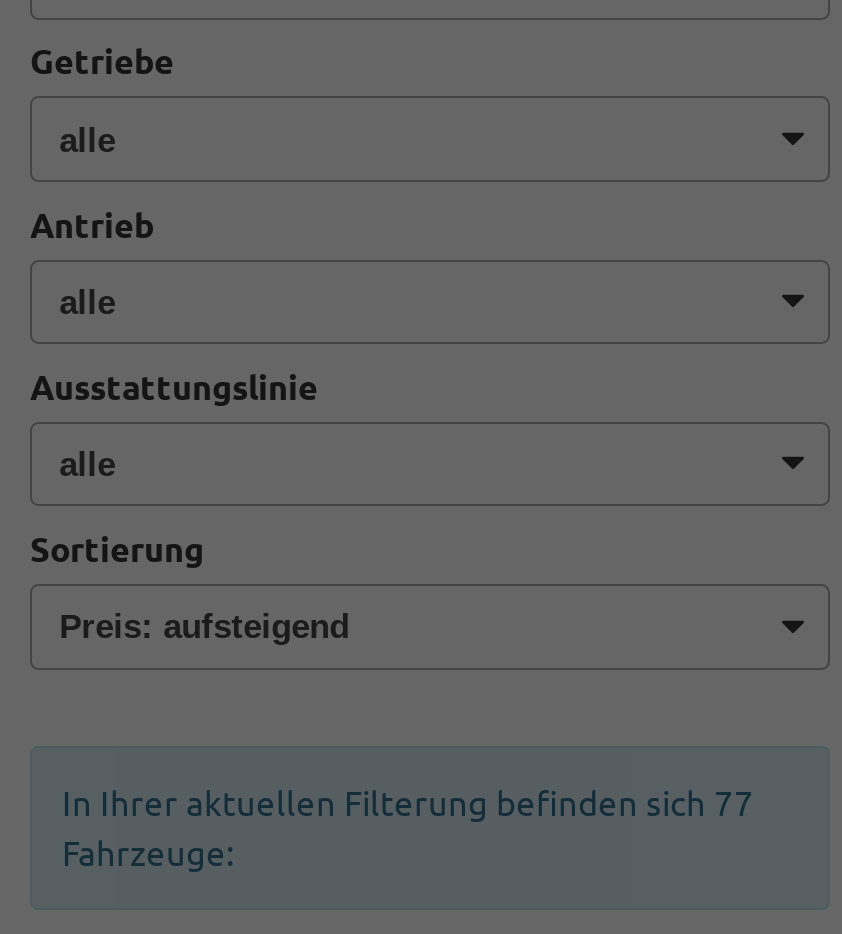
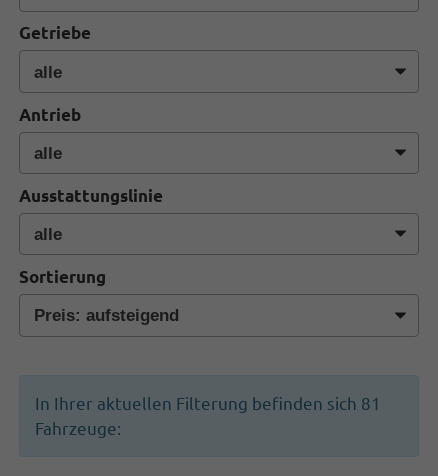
[62,784,754,822] In Ihrer aktuellen Filterung befinden sich 77 -> [35,394,381,413] In Ihrer aktuellen Filterung befinden sich 81

